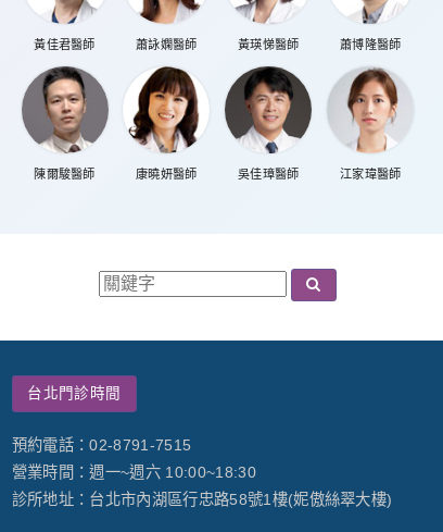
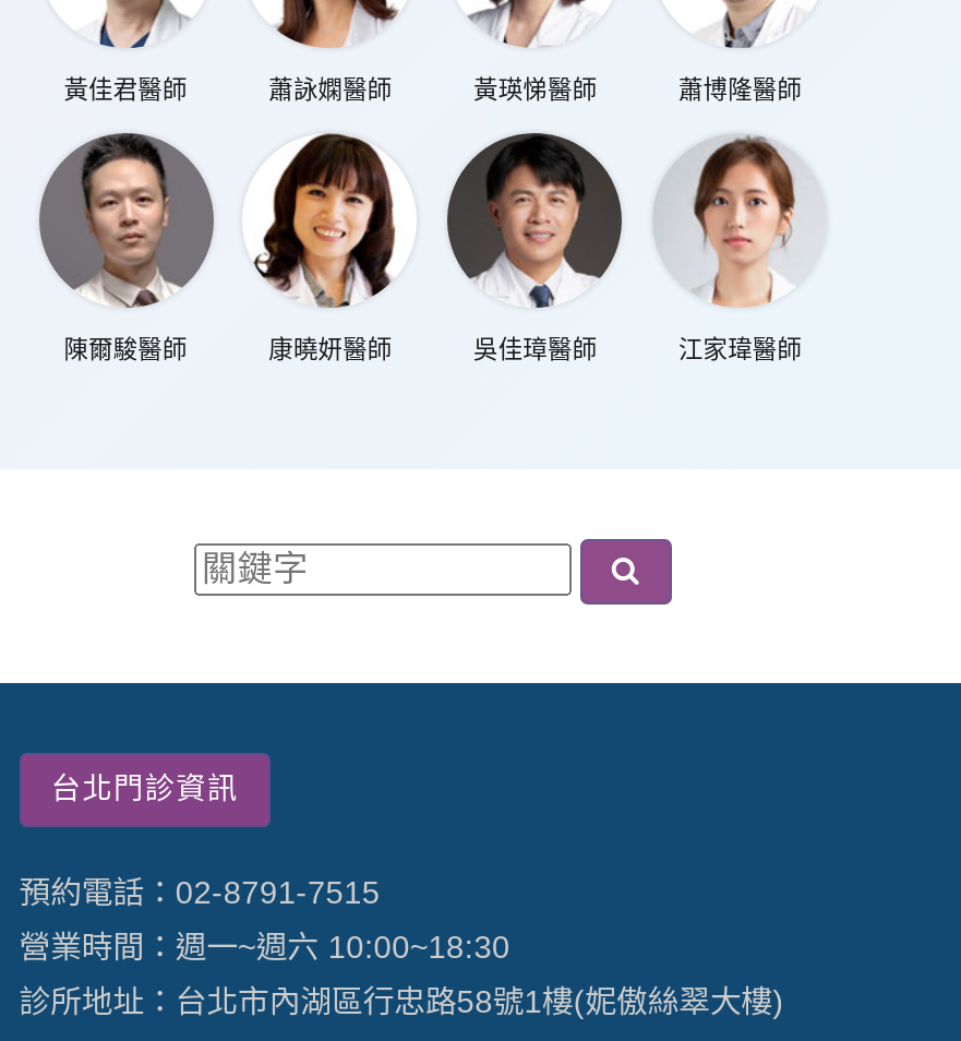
[28,385,121,401] 台北門診時間 -> [51,772,238,805] 台北門診資訊

